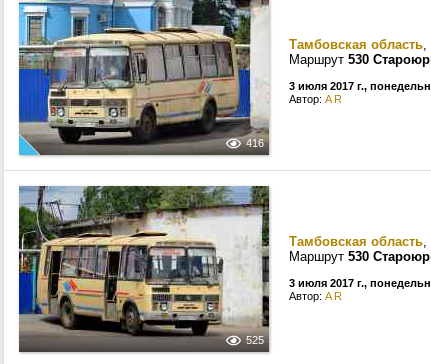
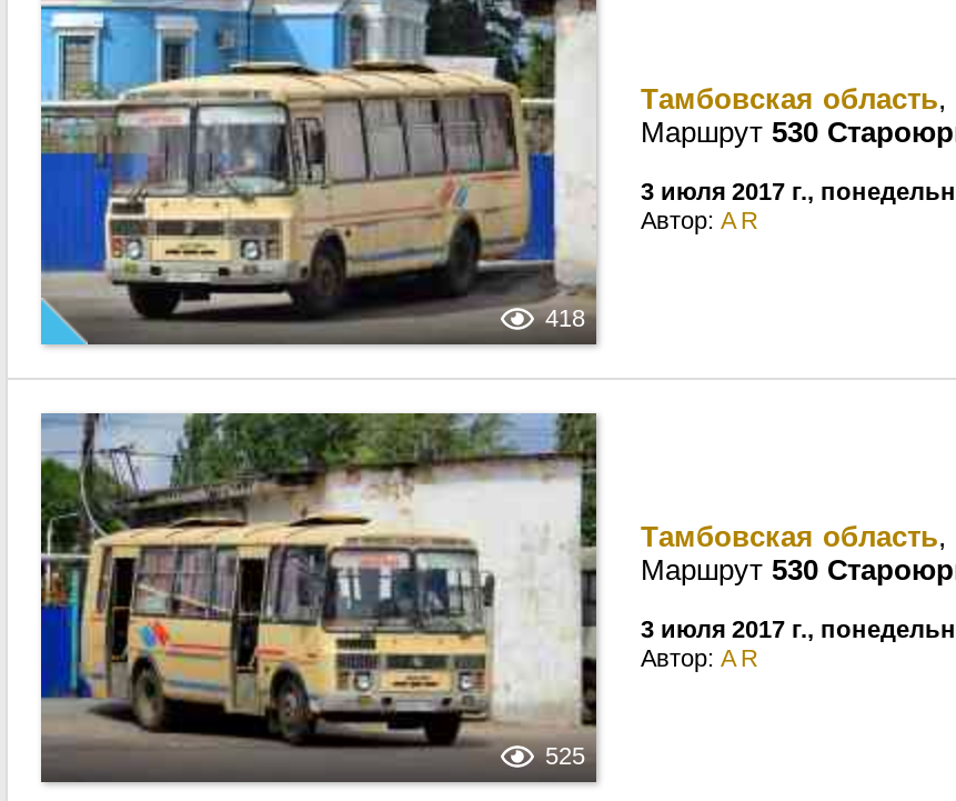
[246,137,264,149] 416 -> [545,304,585,331] 418

